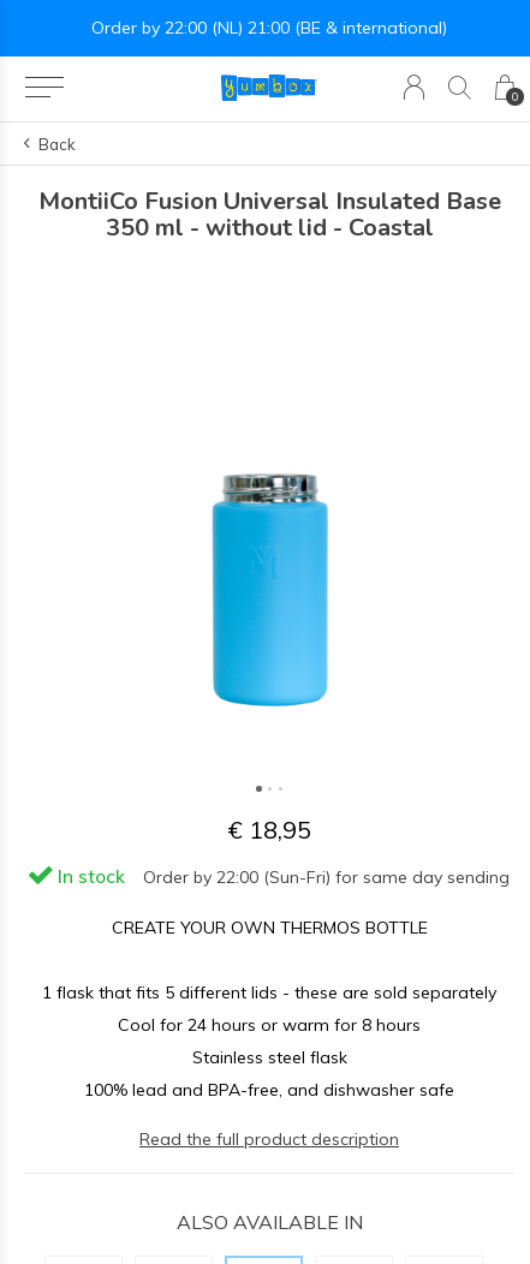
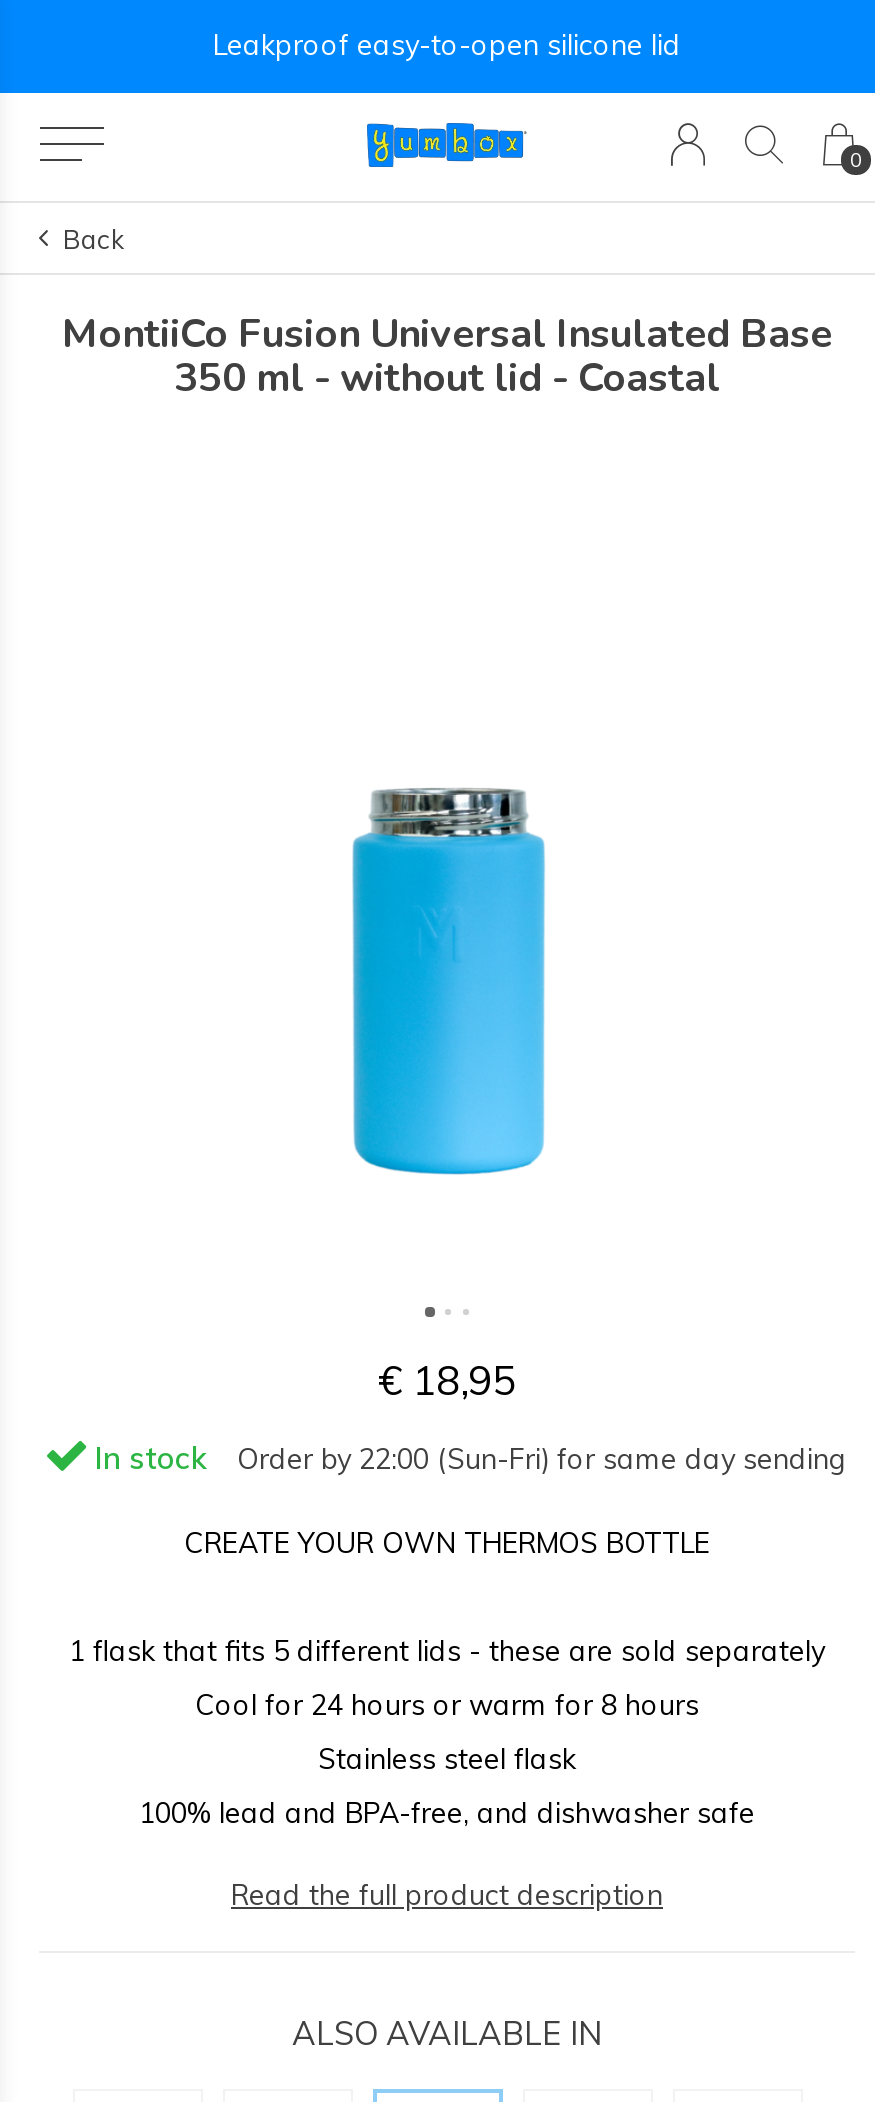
[91,17,447,38] Order by 22:00 (NL) 21:00 (BE & international) -> [213,27,681,63] Leakproof easy-to-open silicone lid

